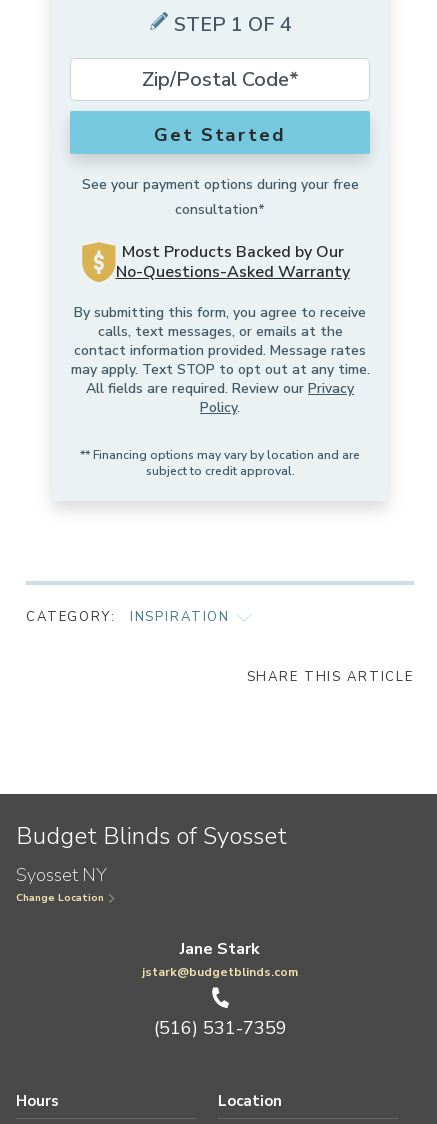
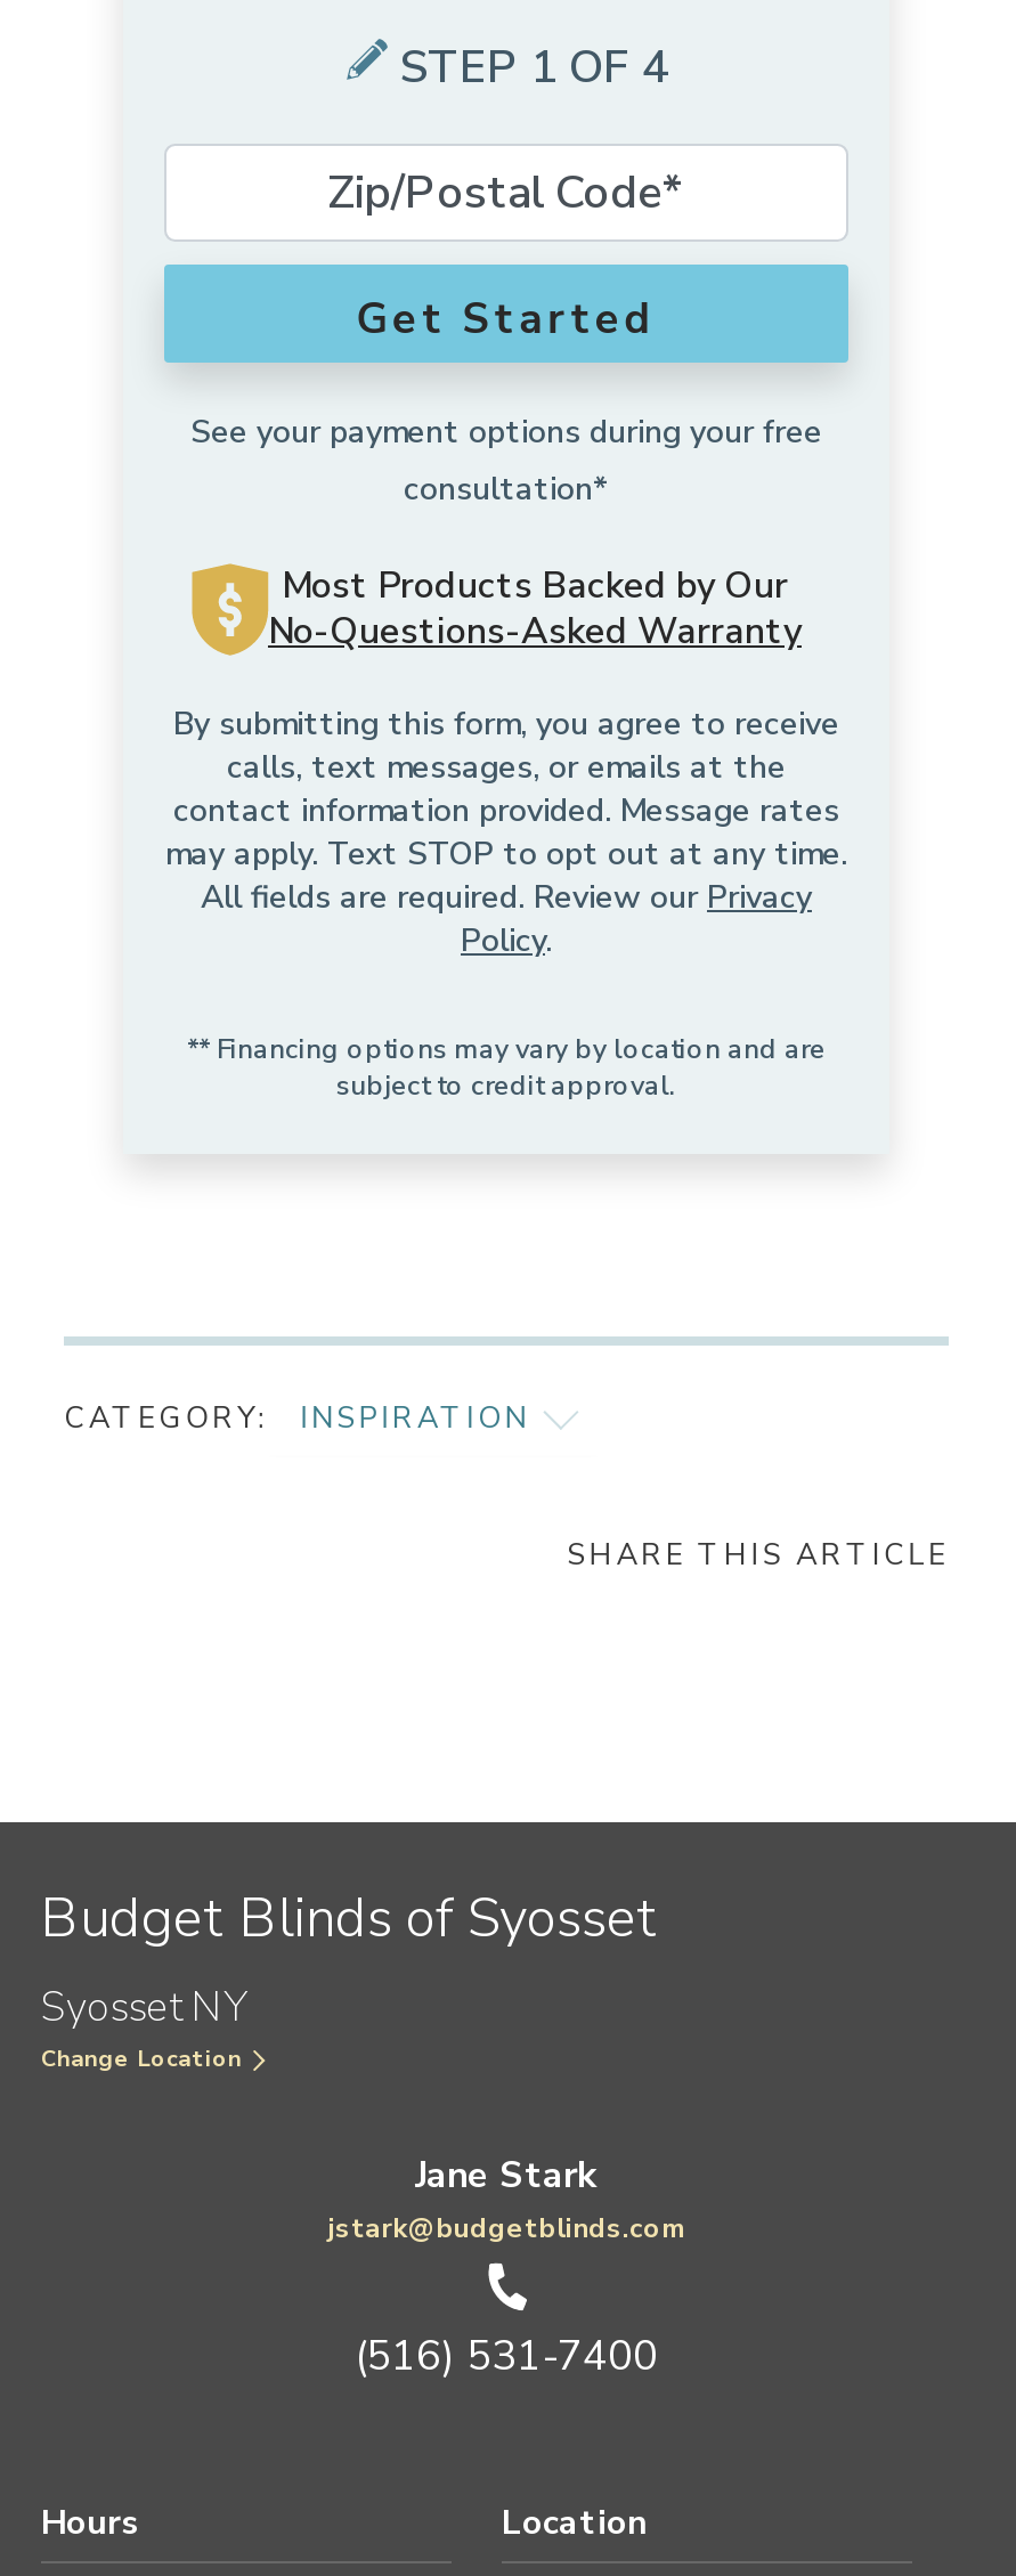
[153,1016,286,1040] (516) 531-7359 -> [355,2329,658,2384] (516) 531-7400

